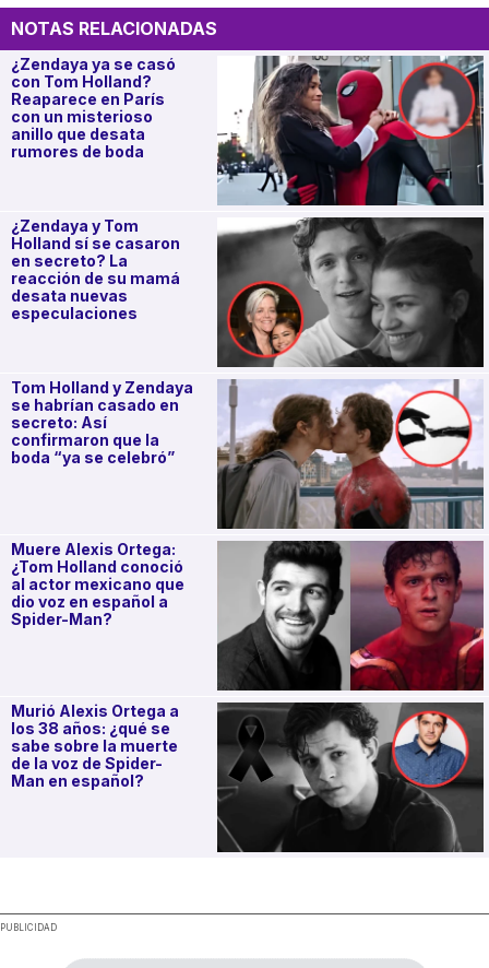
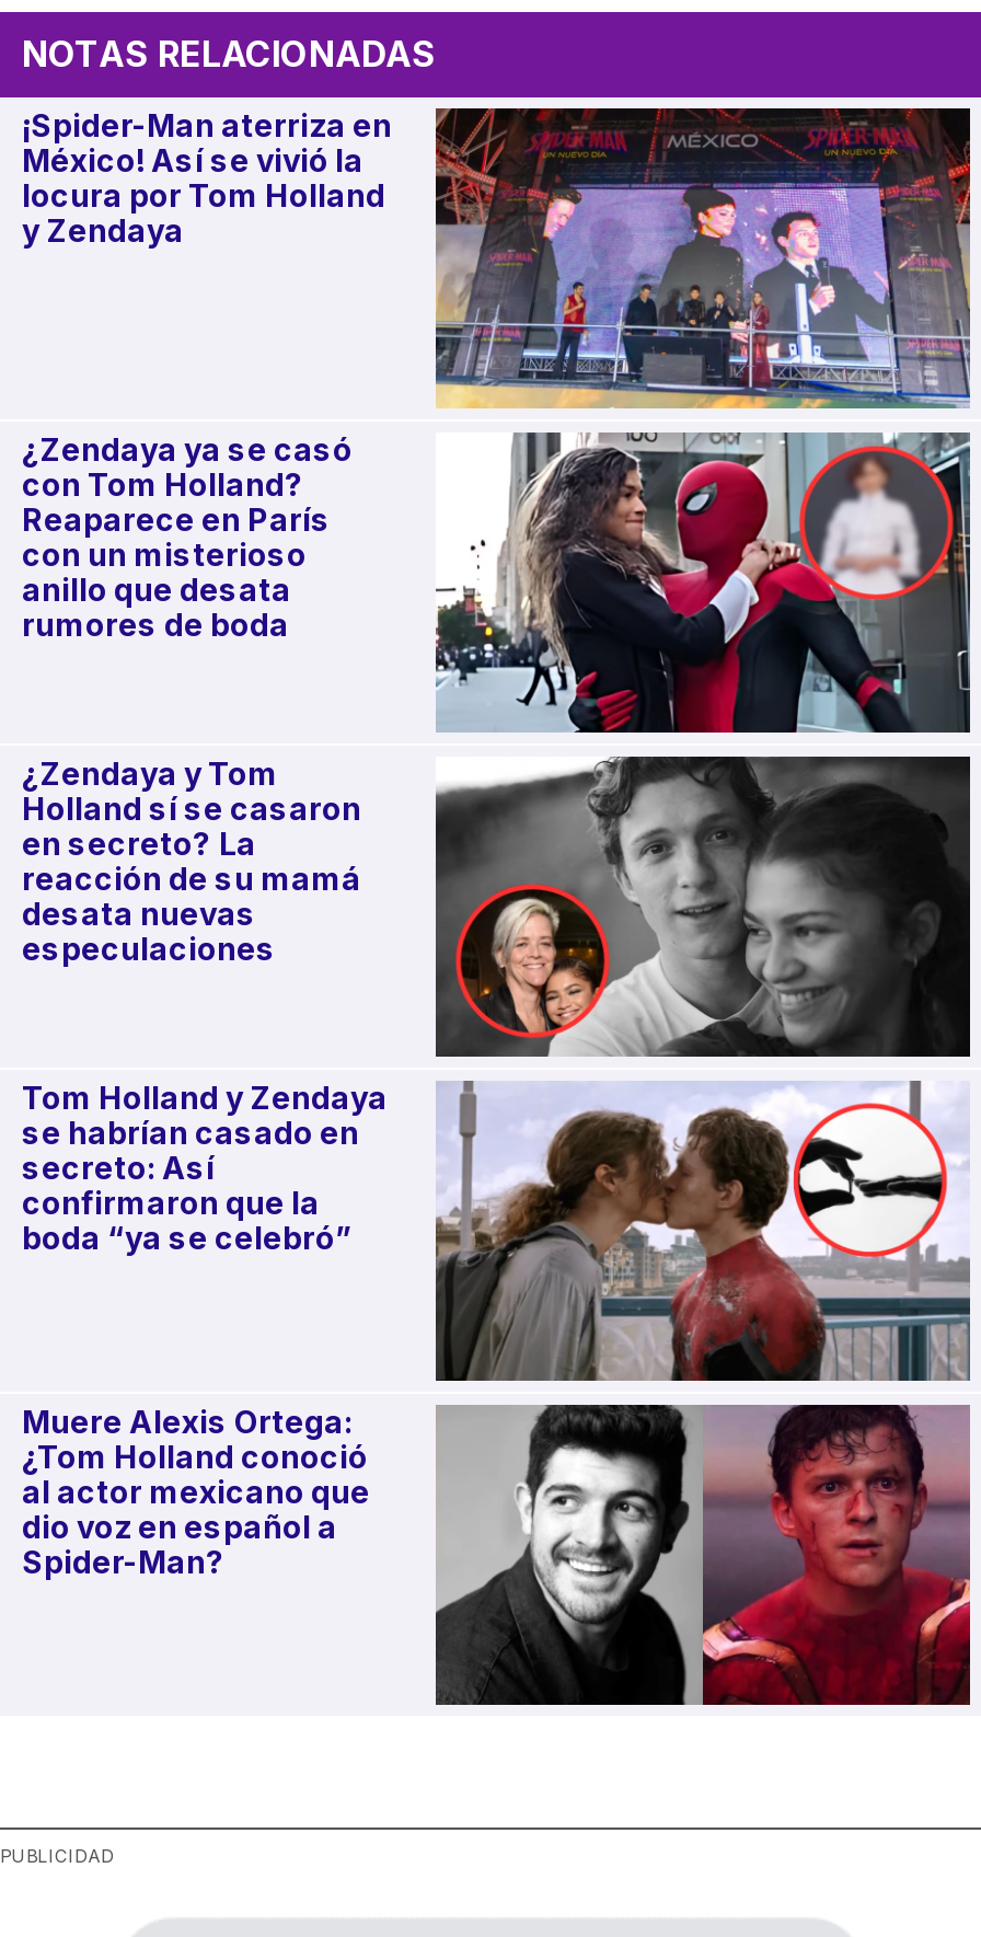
none -> [22,106,972,411] [image] | ¡Spider-Man aterriza en | México! Así se vivió la | locura por Tom Holland | y Zendaya
moved [11,54,489,628] -> [22,428,981,1579]: [image] | ¿Zendaya ya se casó | con Tom Holland? | ... | dio voz en español a | Spider-Man?
[11,701,485,852] [image] | Murió Alexis Ortega a | los 38 años: ¿qué se | sabe sobre la muerte | de la voz de Spider- | Man en español? -> none

